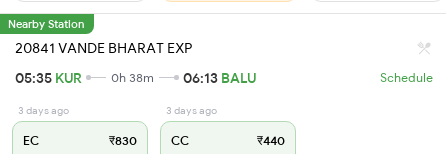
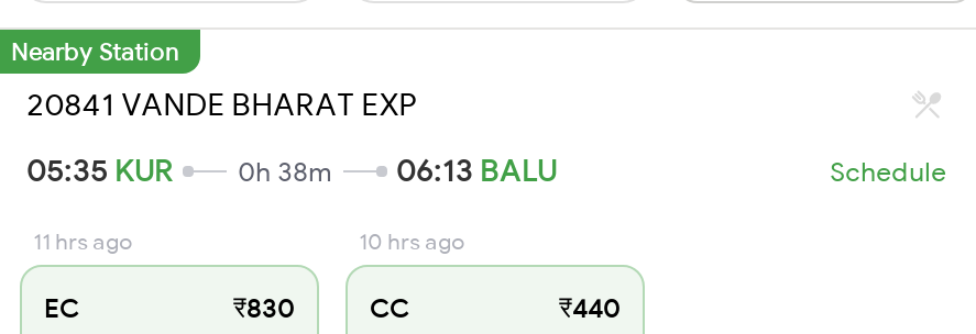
[18,104,69,117] 3 days ago -> [33,228,132,257] 11 hrs ago
[166,104,217,117] 3 days ago -> [359,228,464,257] 10 hrs ago

